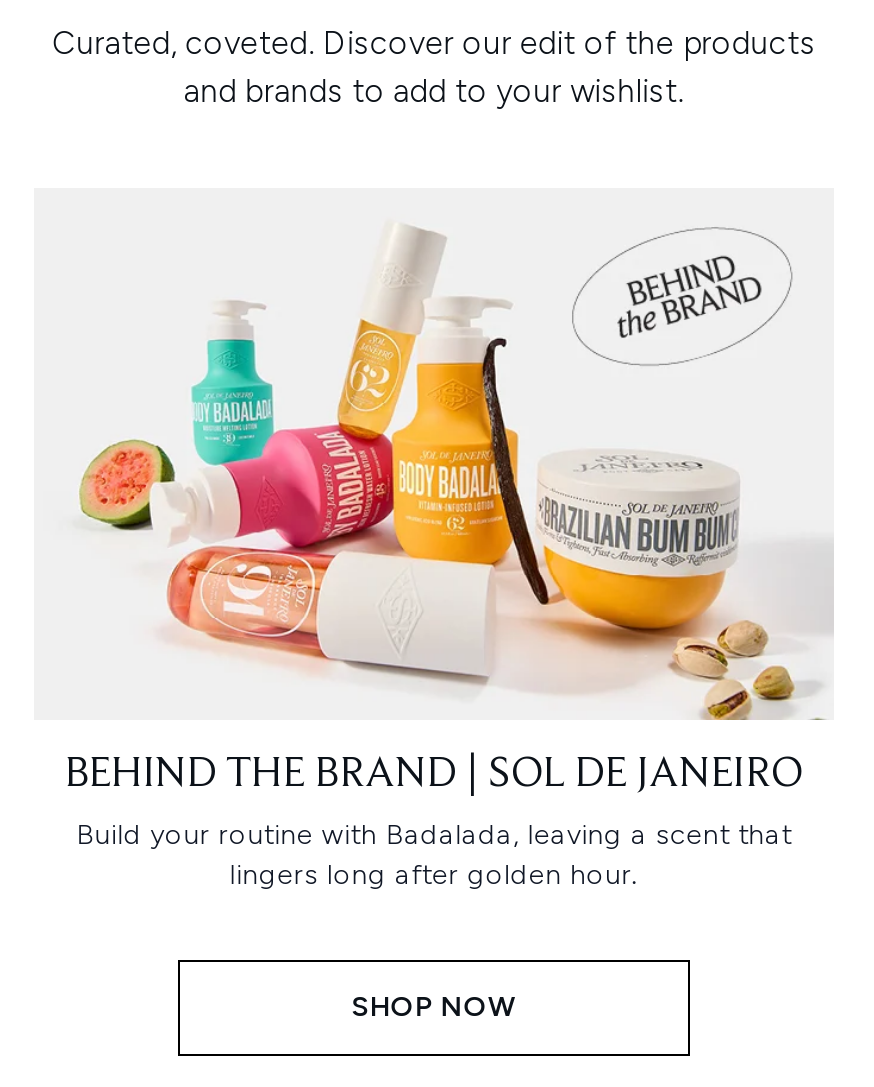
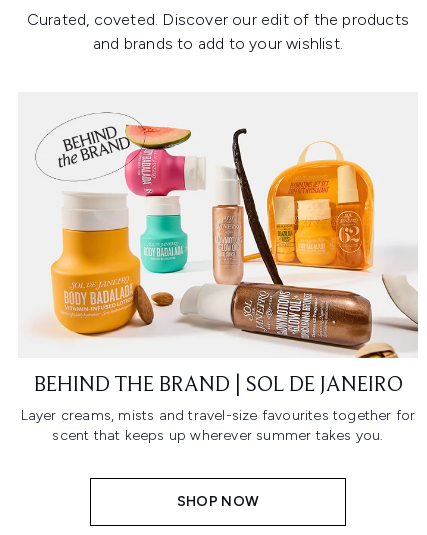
[78,226,834,722] [image] -> [35,112,419,359] [image]
[76,818,792,892] Build your routine with Badalada, leaving a scent that | lingers long after golden hour. -> [21,407,415,444] Layer creams, mists and travel-size favourites together for | scent that keeps up wherever summer takes you.

